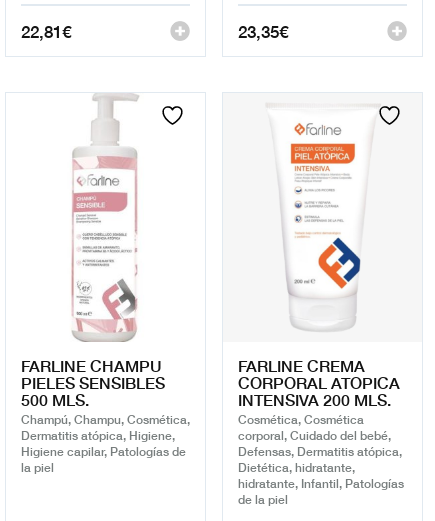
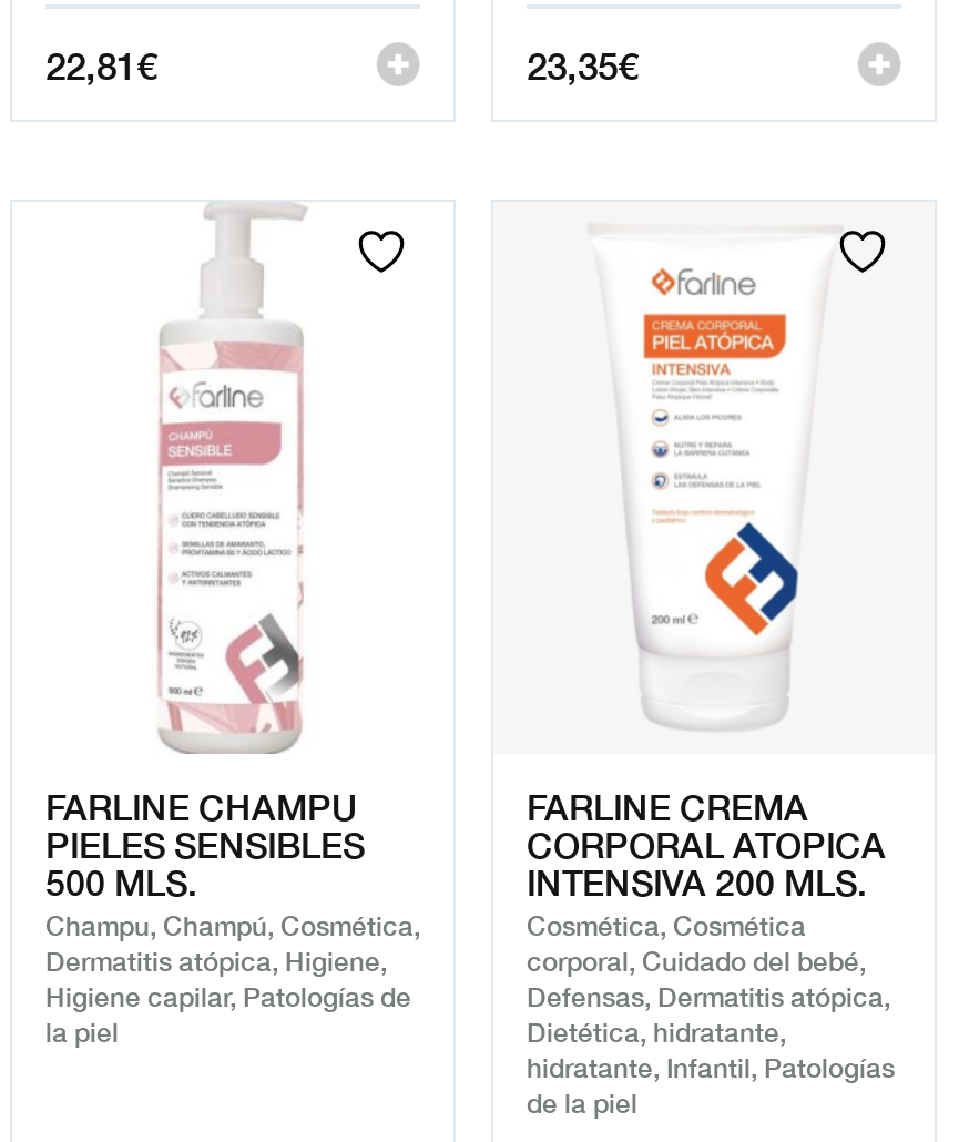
[21,410,190,427] Champú, Champu, Cosmética, -> [45,905,420,943] Champu, Champú, Cosmética,

